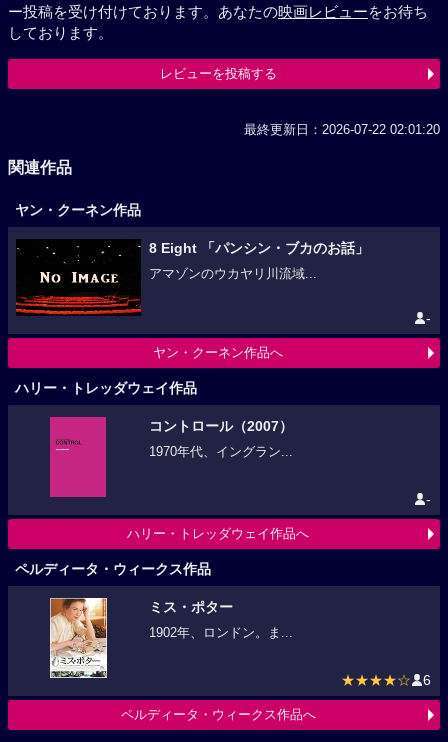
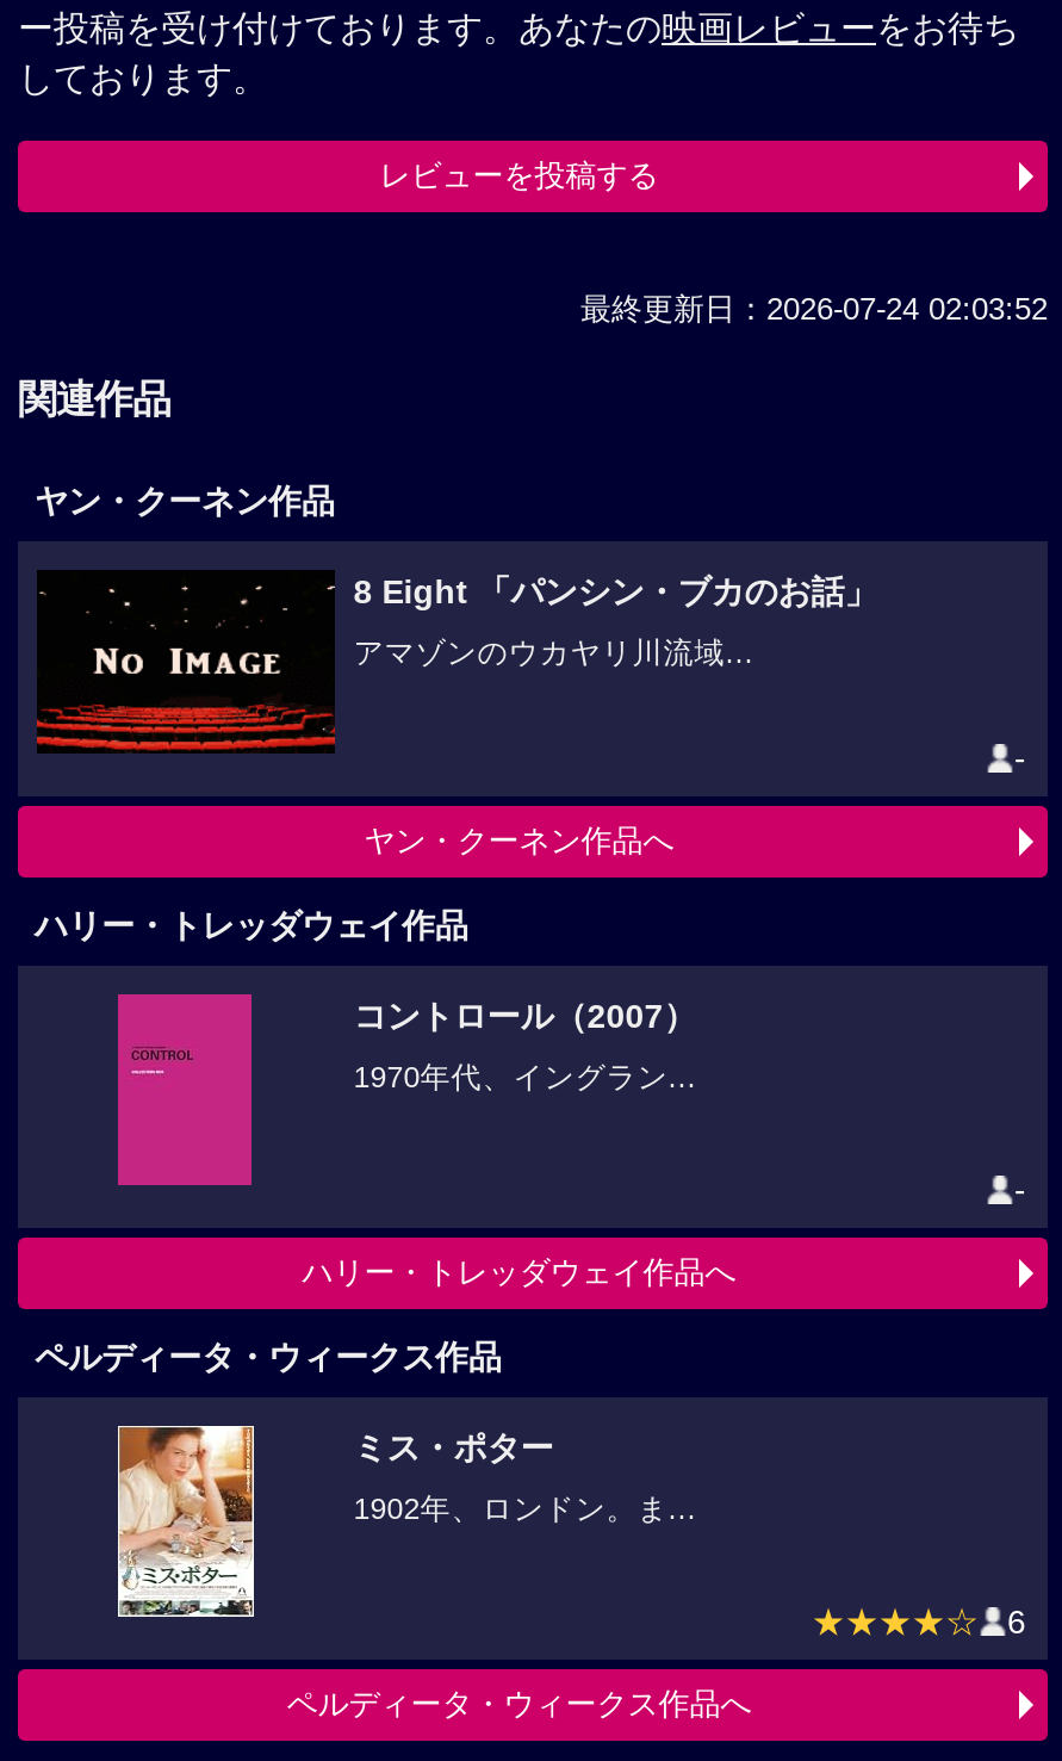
[244,122,440,137] 最終更新日：2026-07-22 02:01:20 -> [580,292,1048,327] 最終更新日：2026-07-24 02:03:52

